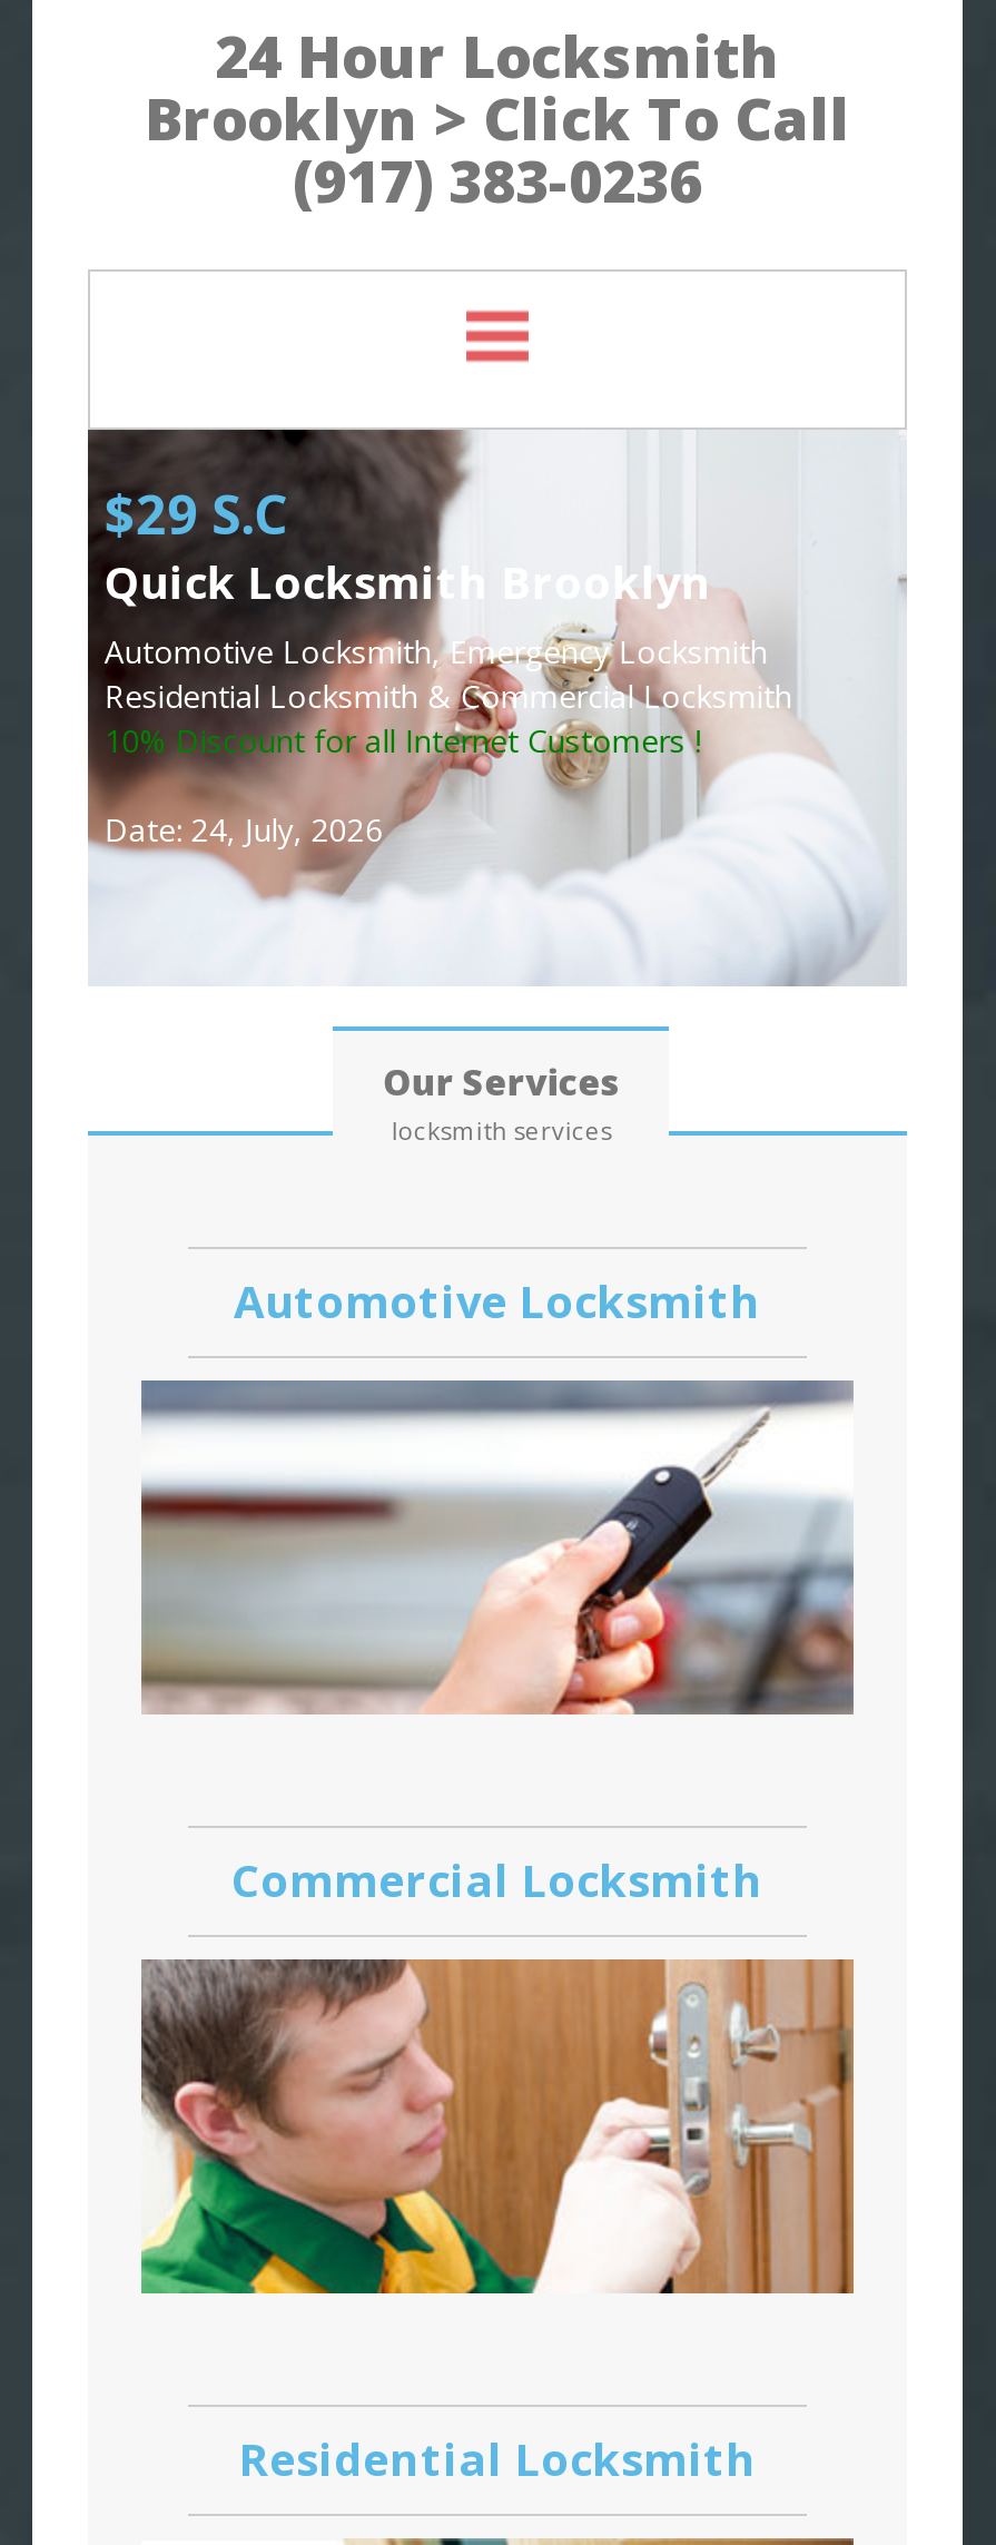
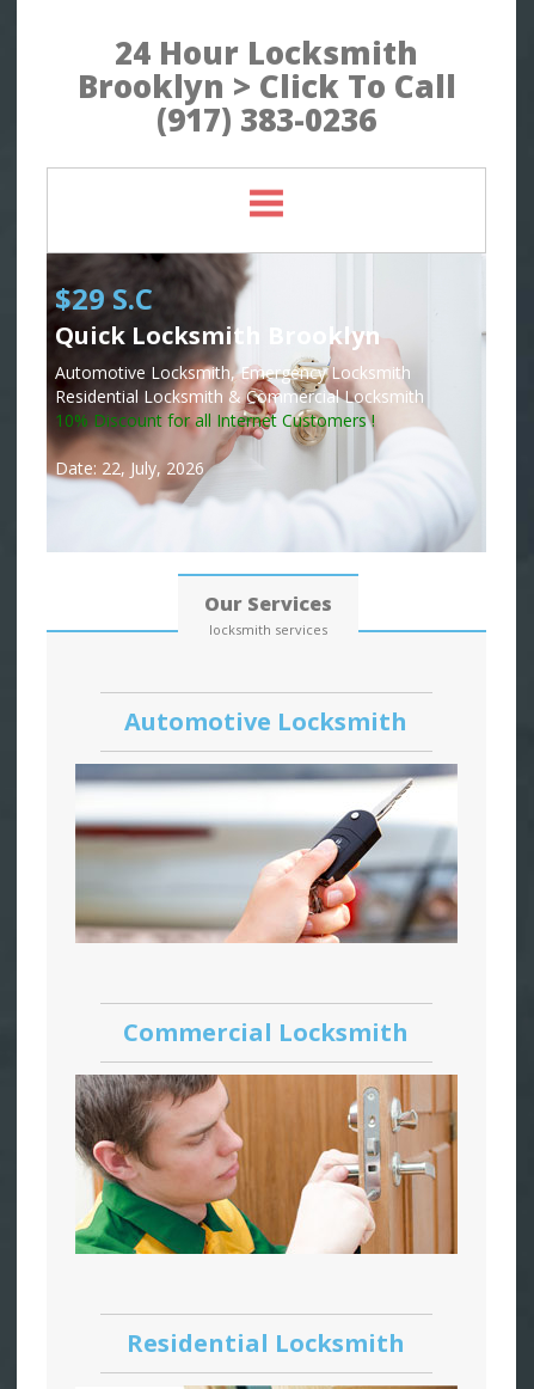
[104,808,383,850] Date: 24, July, 2026 -> [55,456,205,479] Date: 22, July, 2026

